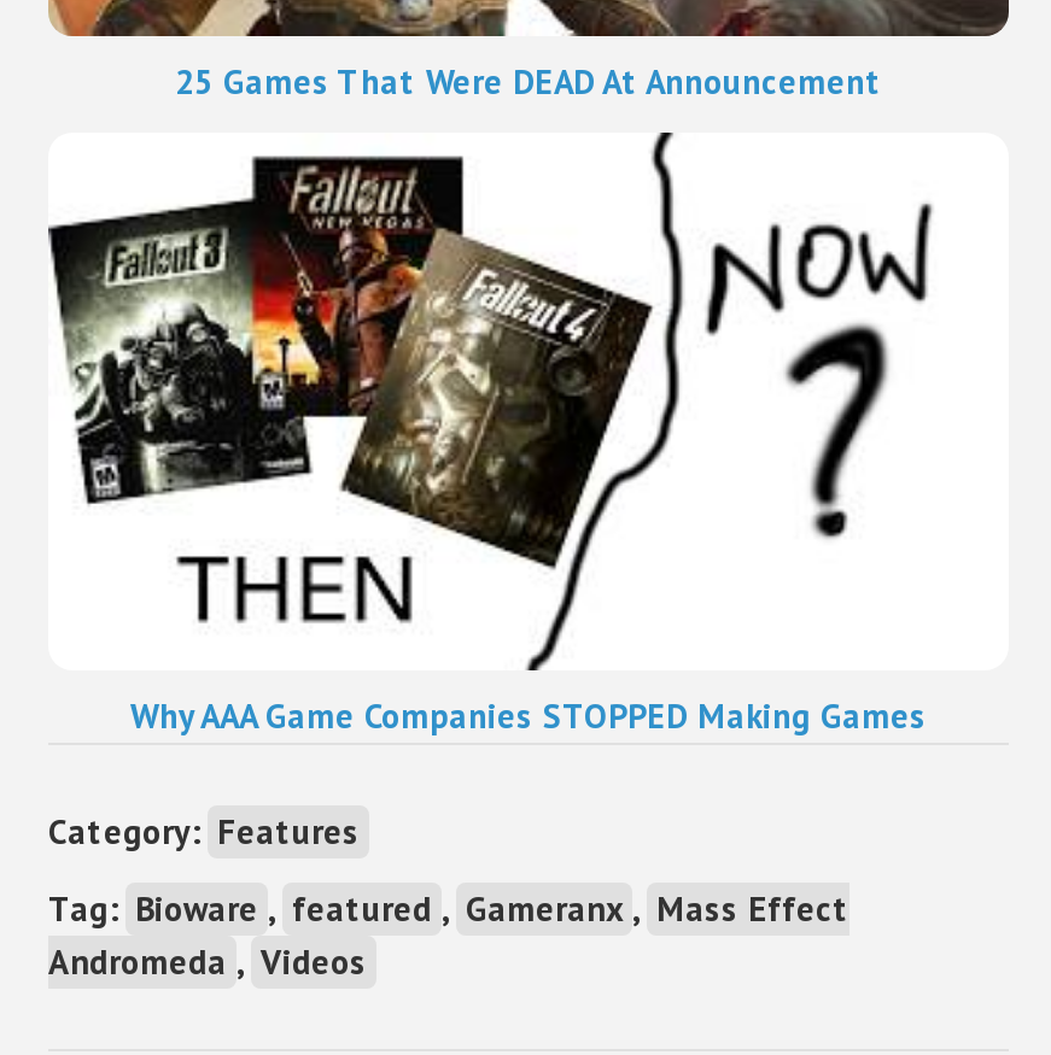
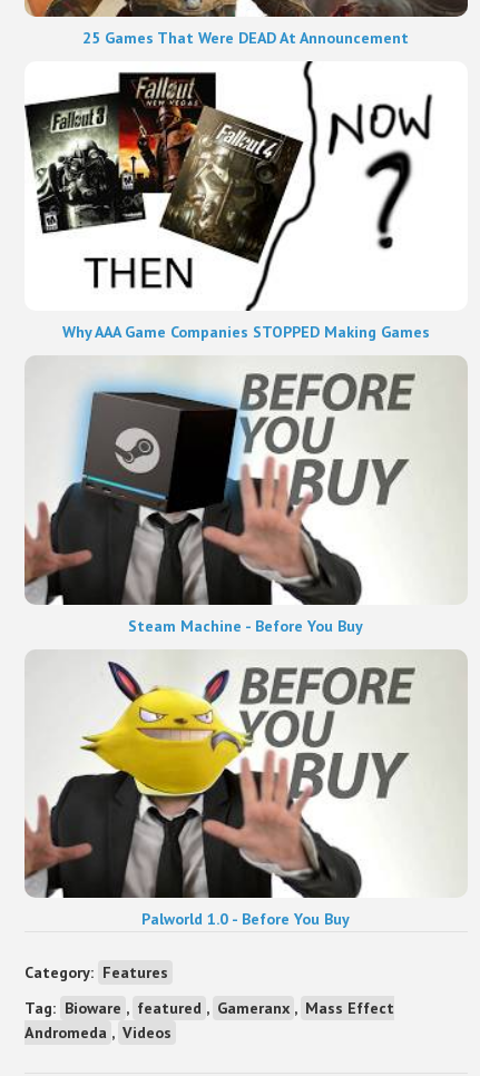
none -> [23,356,468,635] [image] | Steam Machine - Before You Buy
none -> [23,651,467,929] [image] | Palworld 1.0 - Before You Buy

